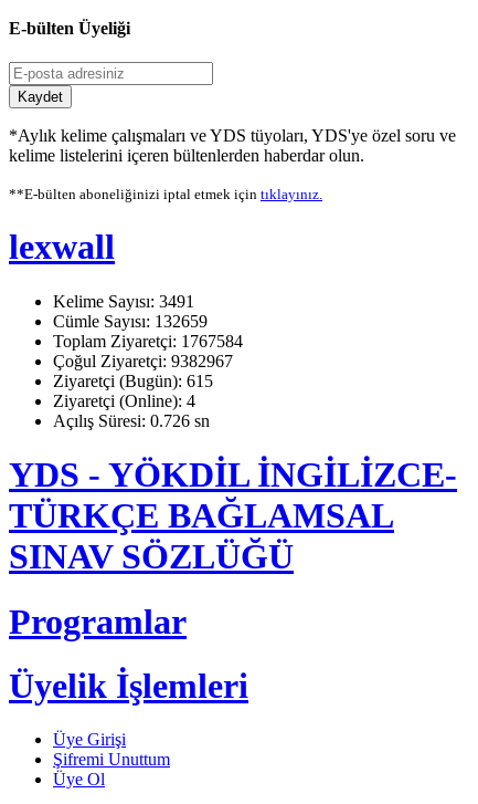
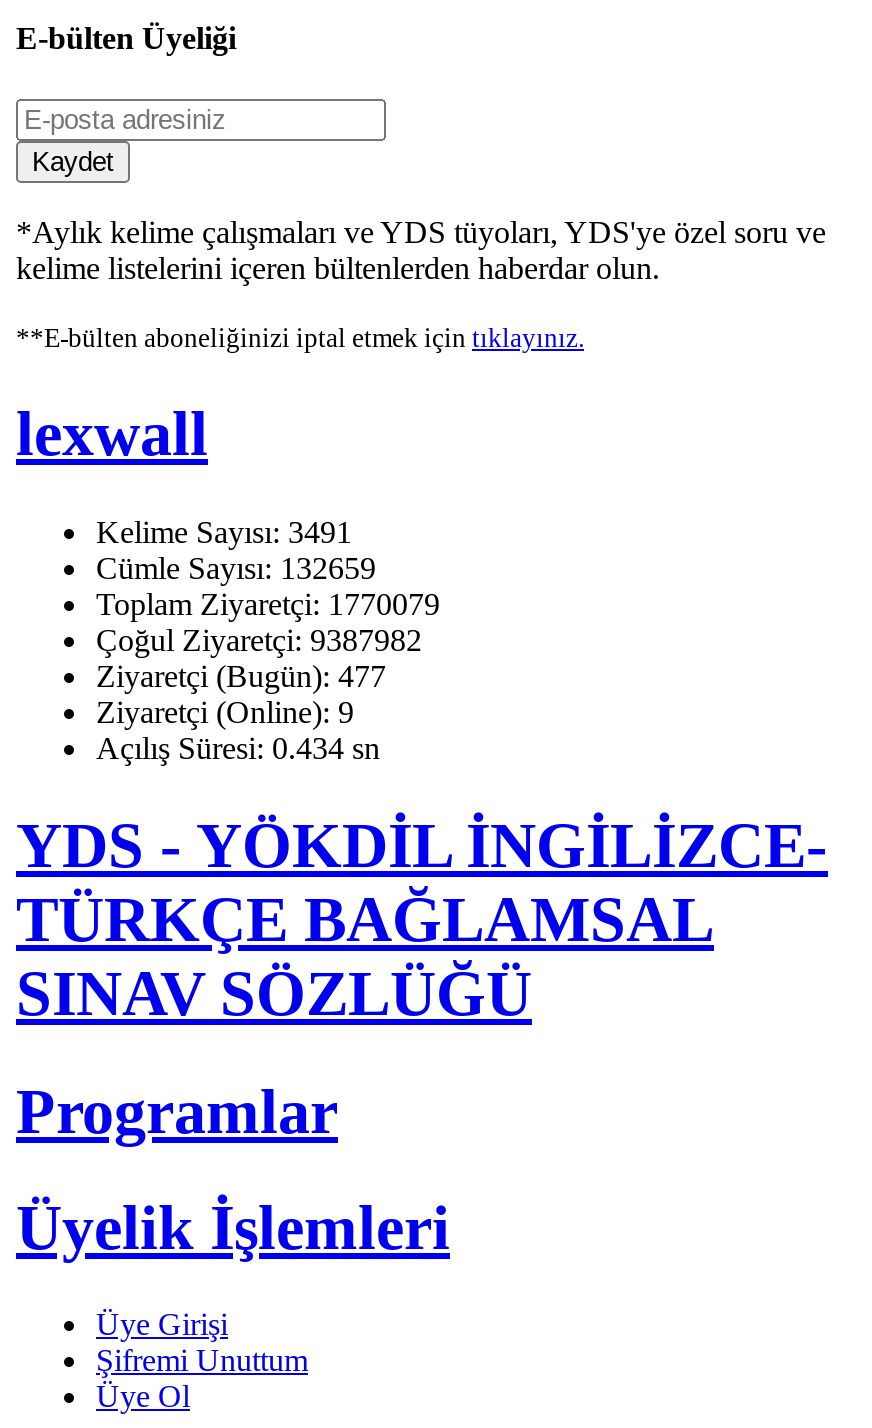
[53,331,243,350] Toplam Ziyaretçi: 1767584 -> [96,586,440,620] Toplam Ziyaretçi: 1770079
[53,351,233,370] Çoğul Ziyaretçi: 9382967 -> [96,622,422,656] Çoğul Ziyaretçi: 9387982
[53,371,213,390] Ziyaretçi (Bugün): 615 -> [96,658,386,692] Ziyaretçi (Bugün): 477
[53,391,195,410] Ziyaretçi (Online): 4 -> [96,694,354,728] Ziyaretçi (Online): 9
[53,411,210,430] Açılış Süresi: 0.726 sn -> [96,730,380,764] Açılış Süresi: 0.434 sn

